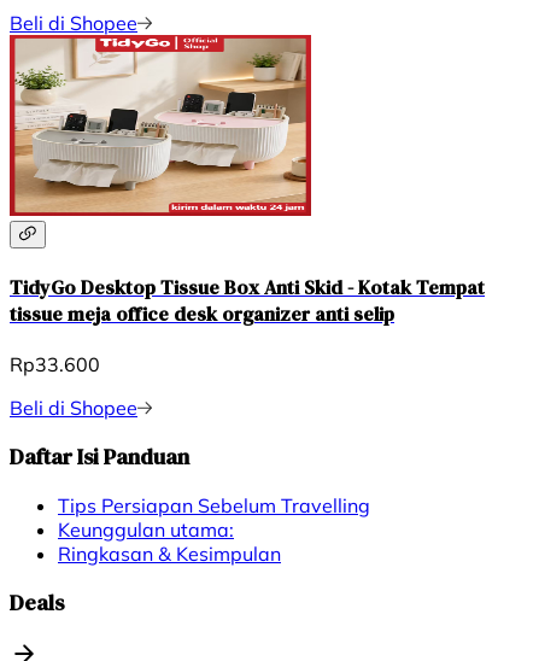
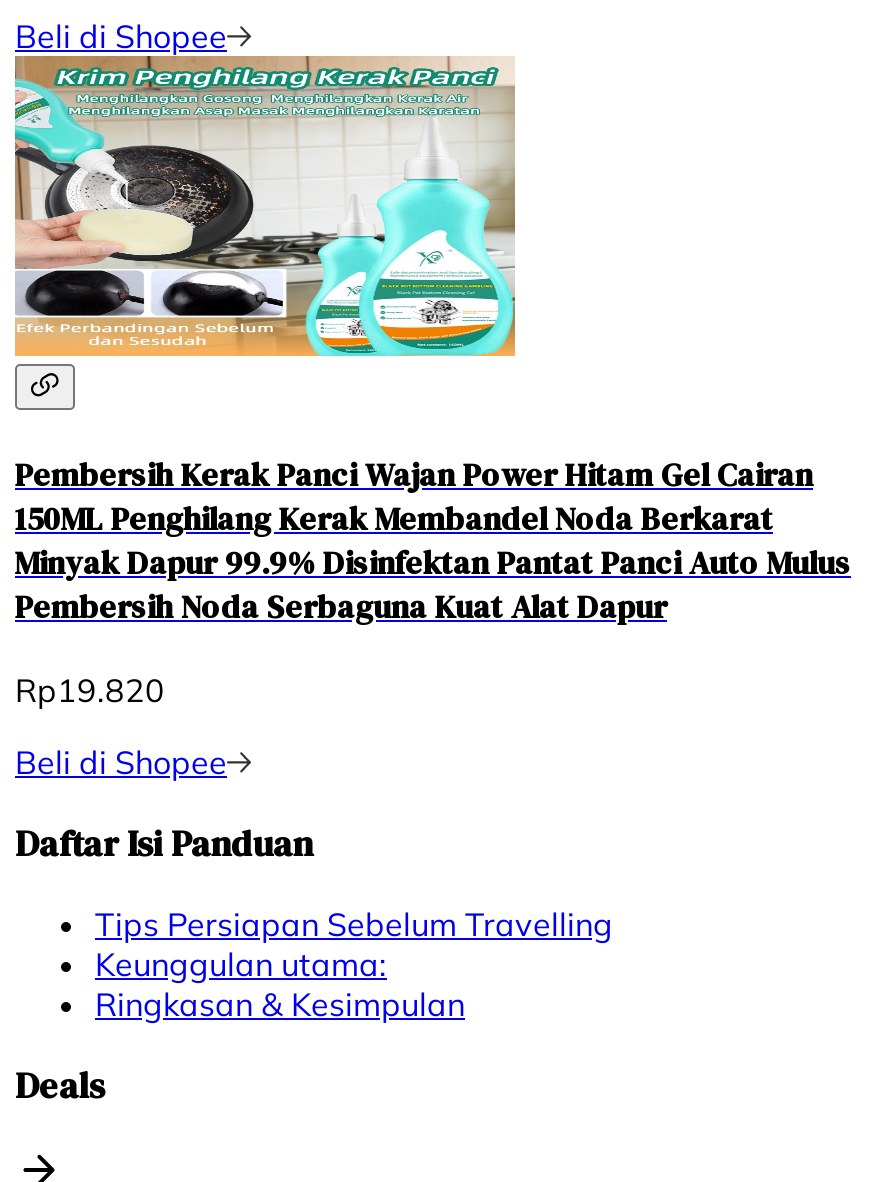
[8,34,312,212] [image] -> [13,54,517,358] [image]
[10,274,485,327] TidyGo Desktop Tissue Box Anti Skid - Kotak Tempat | tissue meja office desk organizer anti selip -> [15,452,851,628] Pembersih Kerak Panci Wajan Power Hitam Gel Cairan | 150ML Penghilang Kerak Membandel Noda Berkarat | Minyak Dapur 99.9% Disinfektan Pantat Panci Auto Mulus | Pembersih Noda Serbaguna Kuat Alat Dapur
[10,353,100,377] Rp33.600 -> [15,671,165,711] Rp19.820

